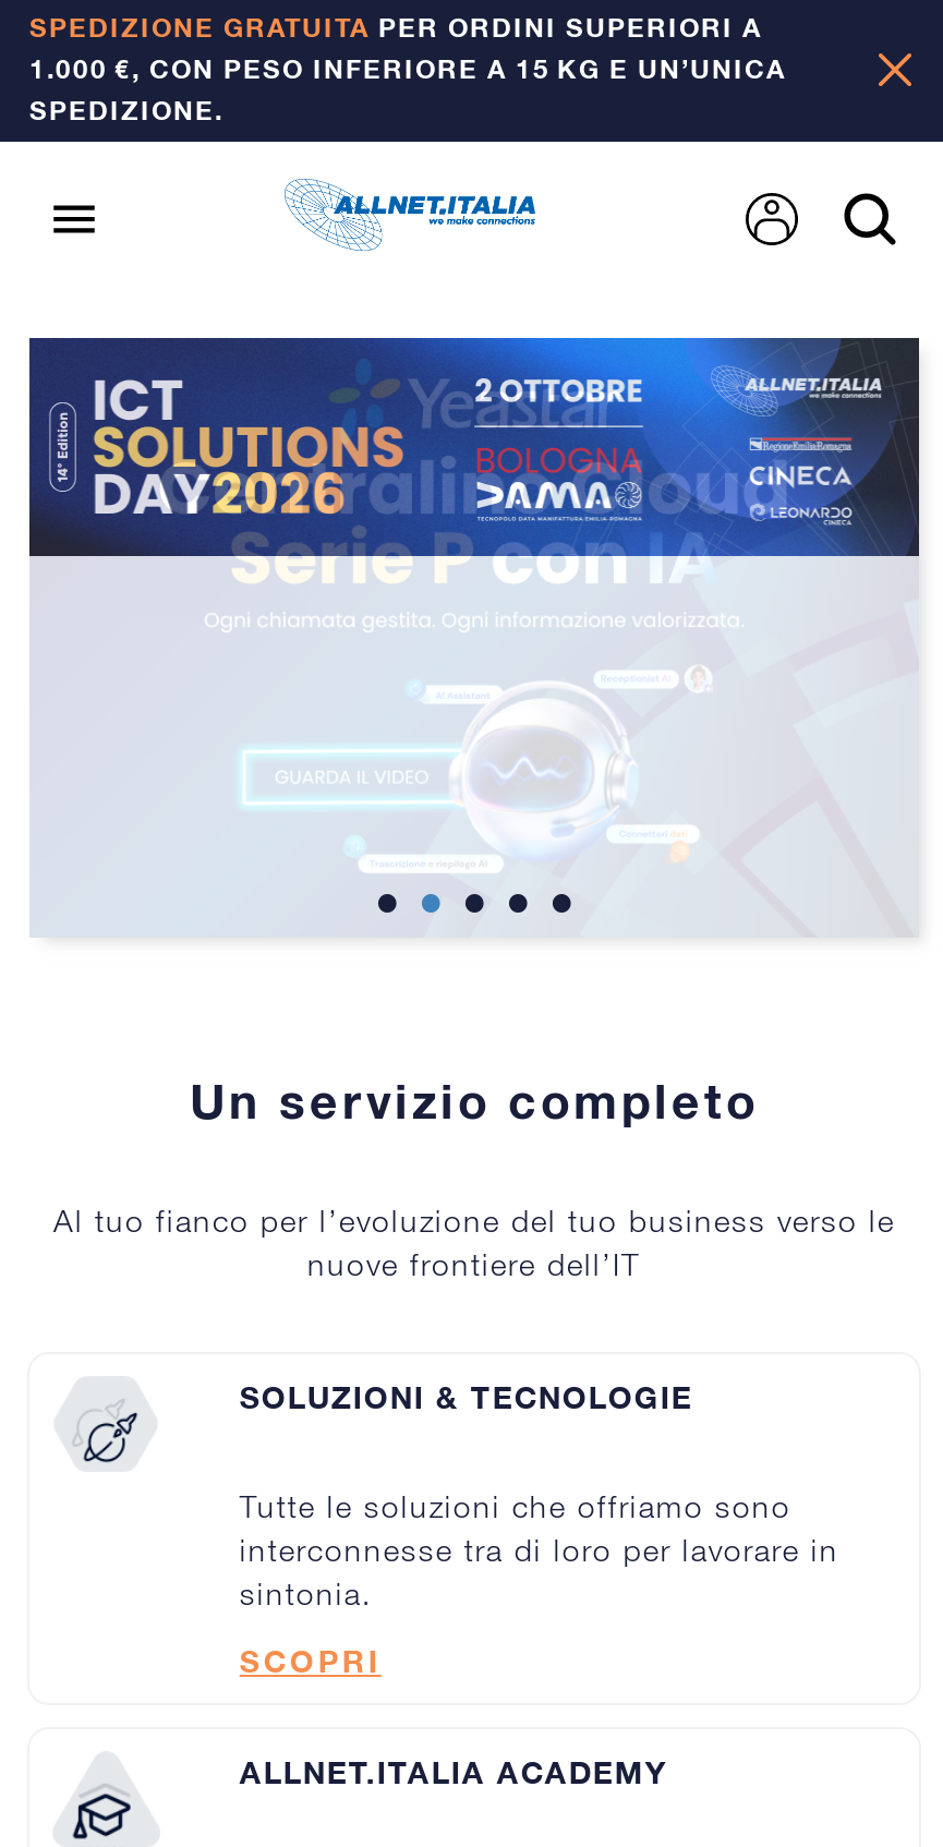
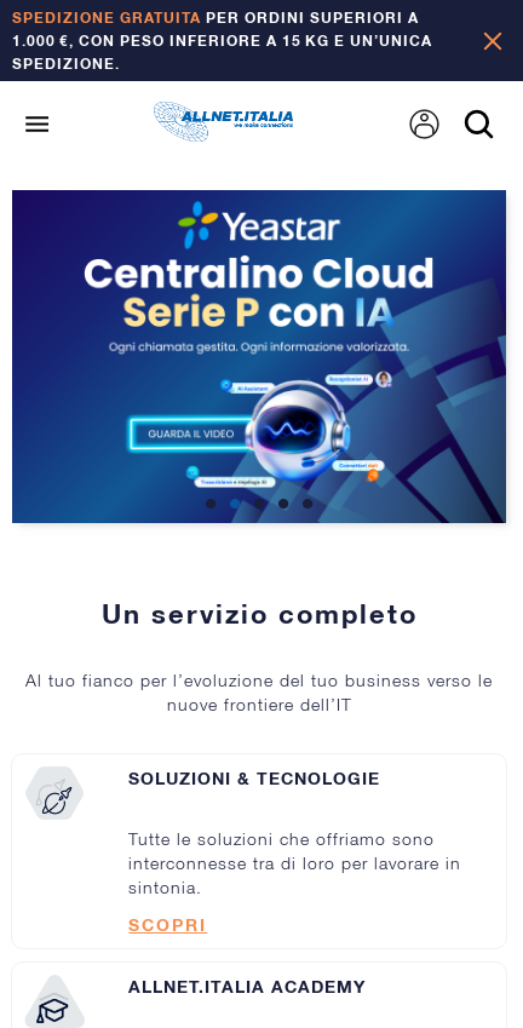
[29,336,919,938] [image] -> [11,189,507,524] [image]

